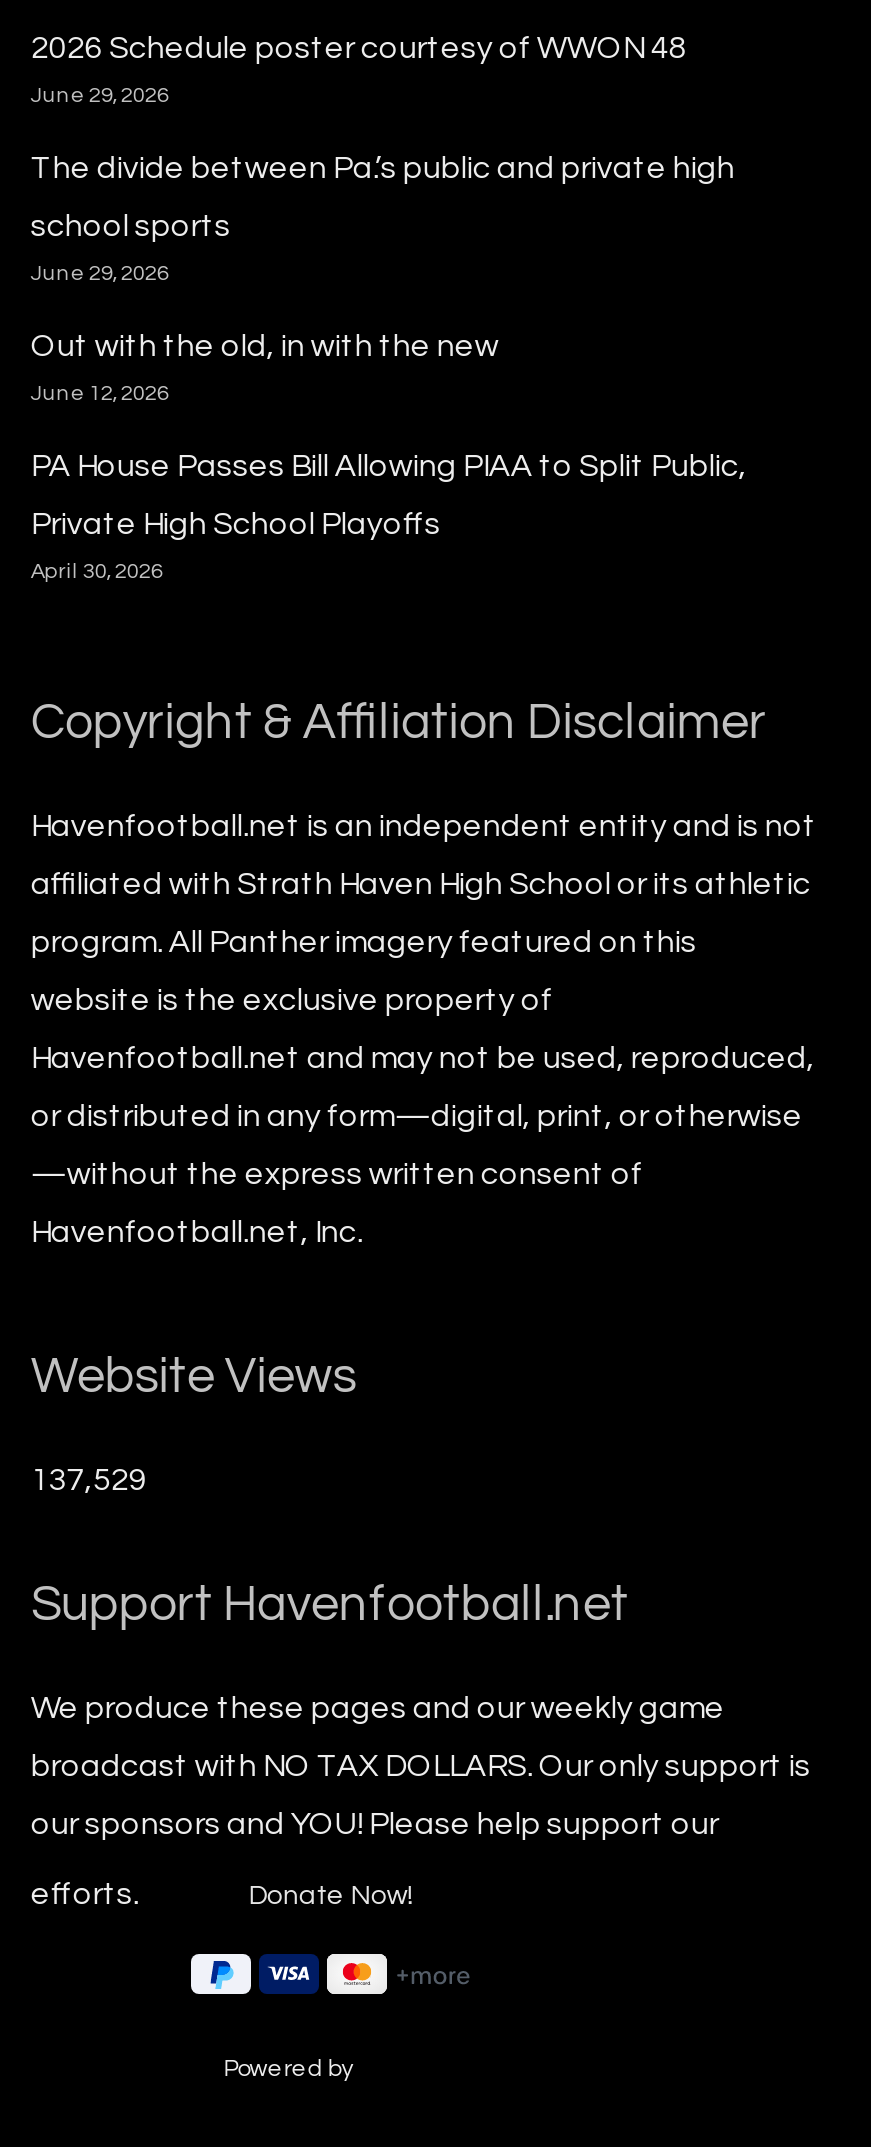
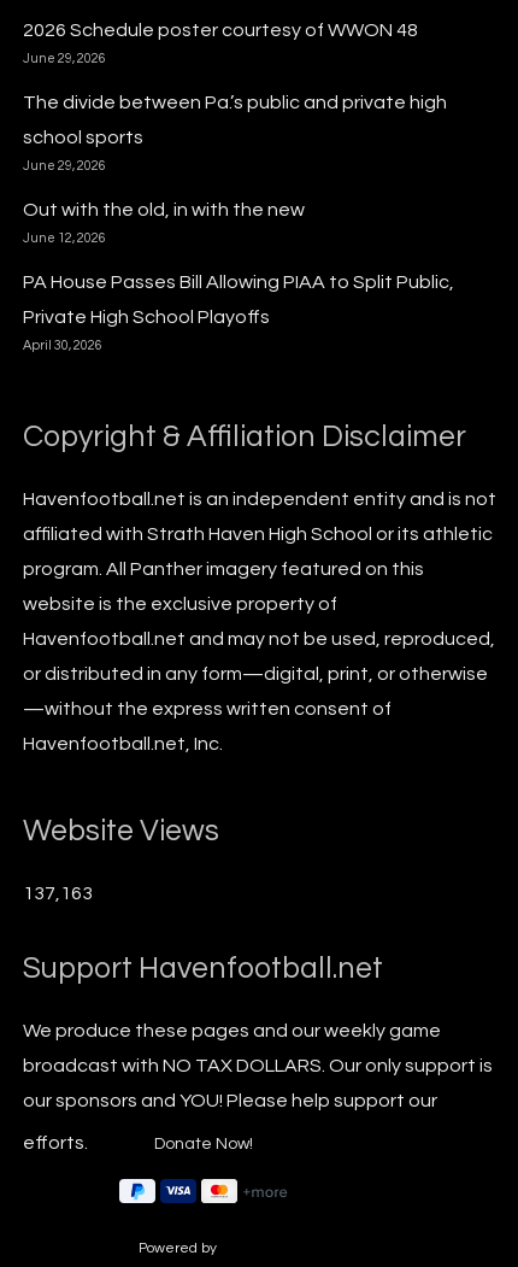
[31,1463,147,1495] 137,529 -> [23,883,93,902] 137,163

